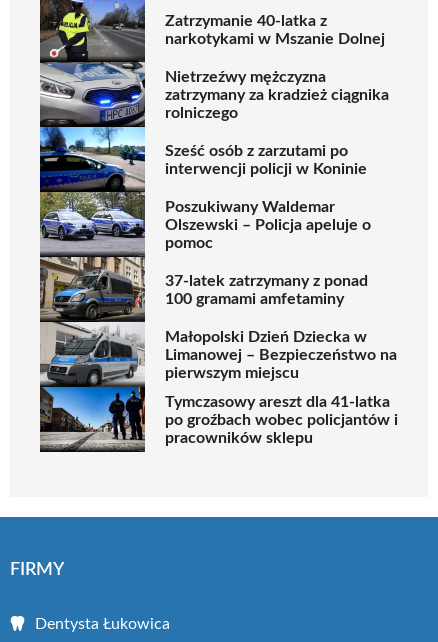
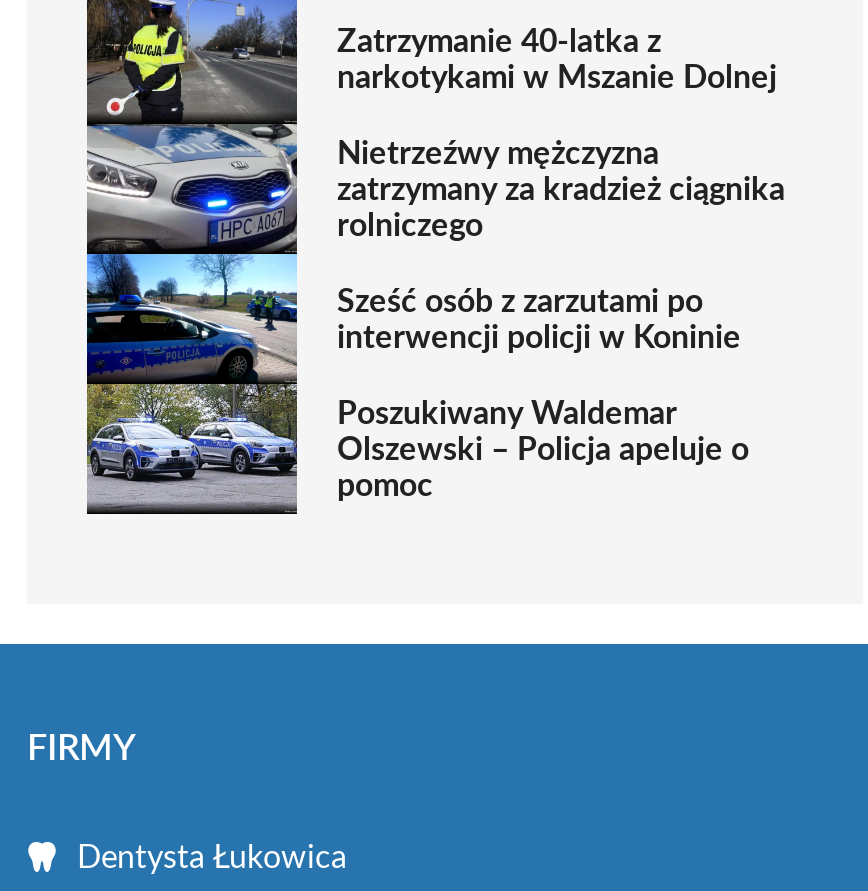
[39,257,398,448] [image] | 37-latek zatrzymany z ponad | 100 gramami amfetaminy | Małopolski Dzień Dziecka w | Limanowej – Bezpieczeństwo na | pierwszym miejscu | Tymczasowy areszt dla 41-latka | po groźbach wobec policjantów i | pracowników sklepu -> none

